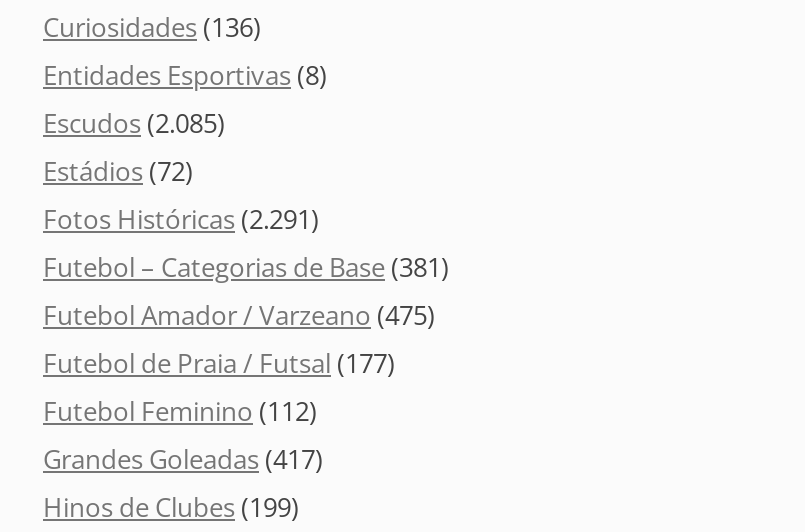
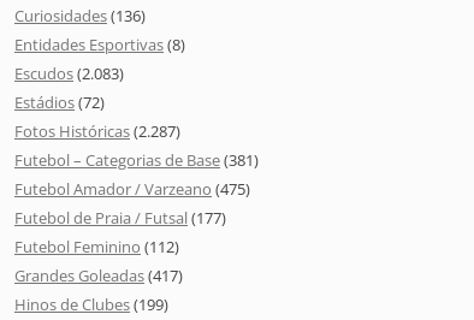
[43,105,225,141] Escudos (2.085) -> [14,63,124,85] Escudos (2.083)
[43,201,319,237] Fotos Históricas (2.291) -> [14,121,180,142] Fotos Históricas (2.287)

